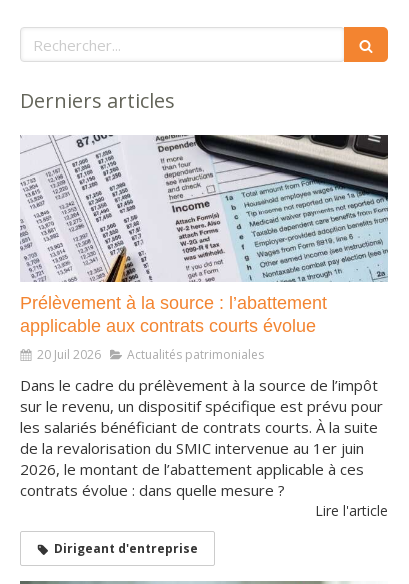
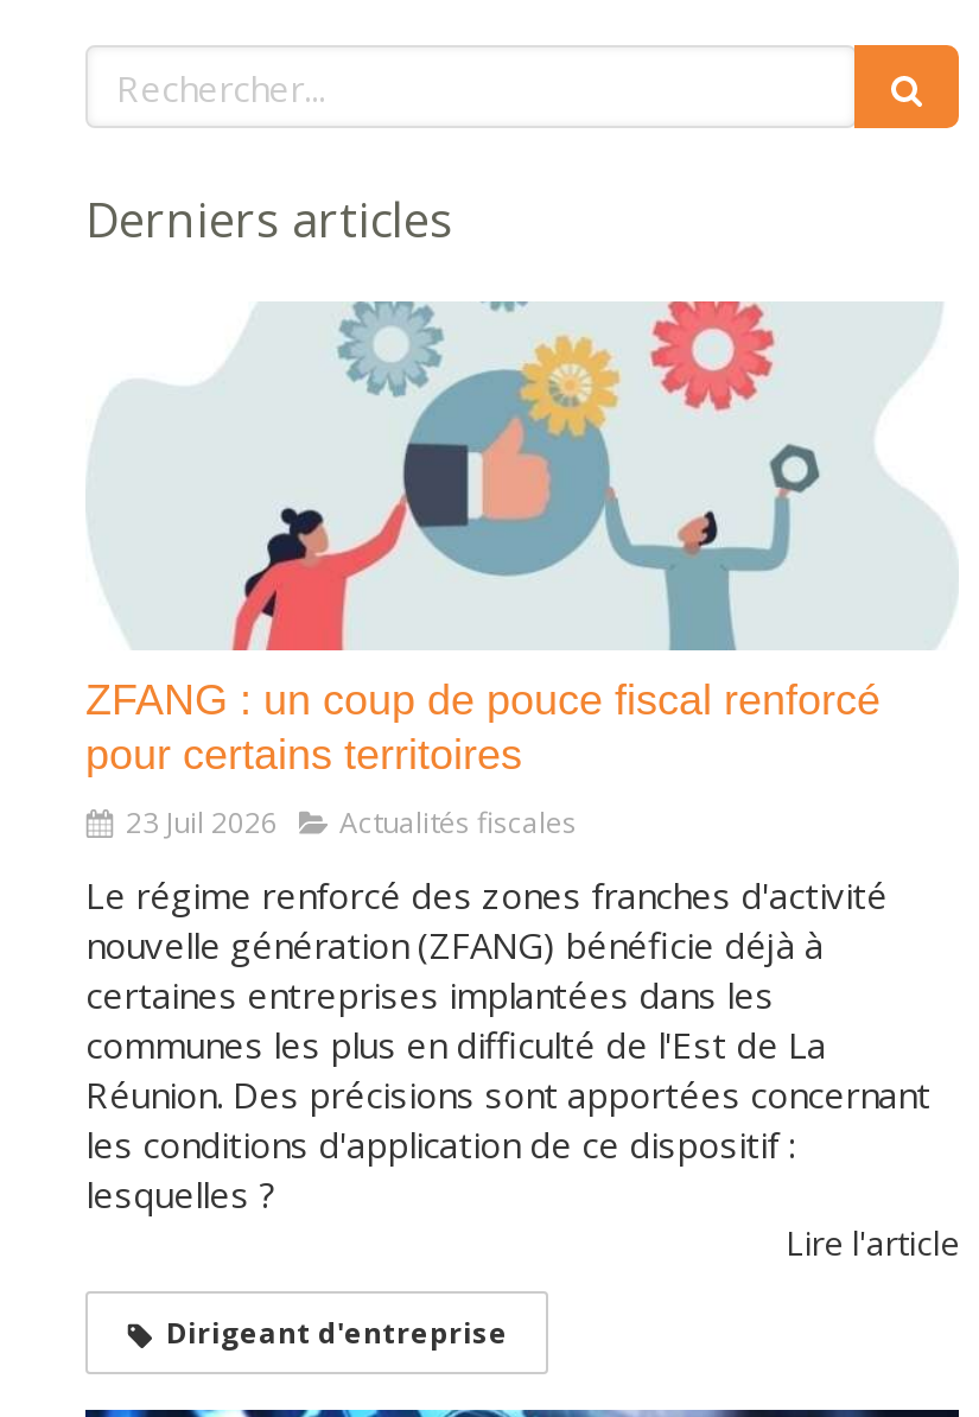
[19,134,389,336] [image] | Prélèvement à la source : l’abattement | applicable aux contrats courts évolue -> [85,299,959,779] [image] | ZFANG : un coup de pouce fiscal renforcé | pour certains territoires
[37,346,264,363] 20 Juil 2026 | Actualités patrimoniales -> [126,803,577,844] 23 Juil 2026 | Actualités fiscales
[20,375,383,500] Dans le cadre du prélèvement à la source de l’impôt | sur le revenu, un dispositif spécifique est prévu pour | les salariés bénéficiant de contrats courts. À la suite | de la revalorisation du SMIC intervenue au 1er juin | 2026, le montant de l’abattement applicable à ces | contrats évolue : dans quelle mesure ? -> [85,872,930,1219] Le régime renforcé des zones franches d'activité | nouvelle génération (ZFANG) bénéficie déjà à | certaines entreprises implantées dans les | communes les plus en difficulté de l'Est de La | Réunion. Des précisions sont apportées concernant | les conditions d'application de ce dispositif : | lesquelles ?

